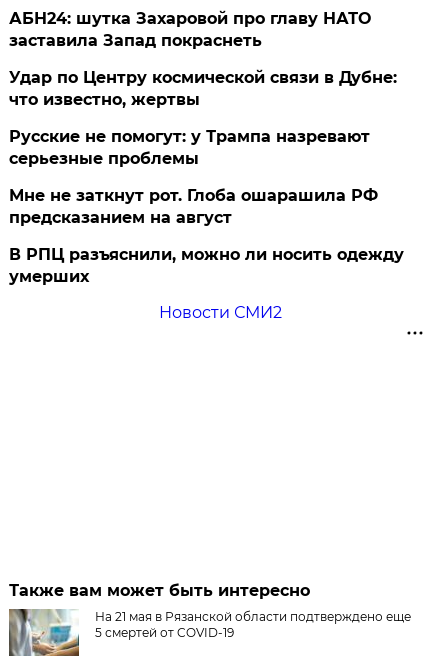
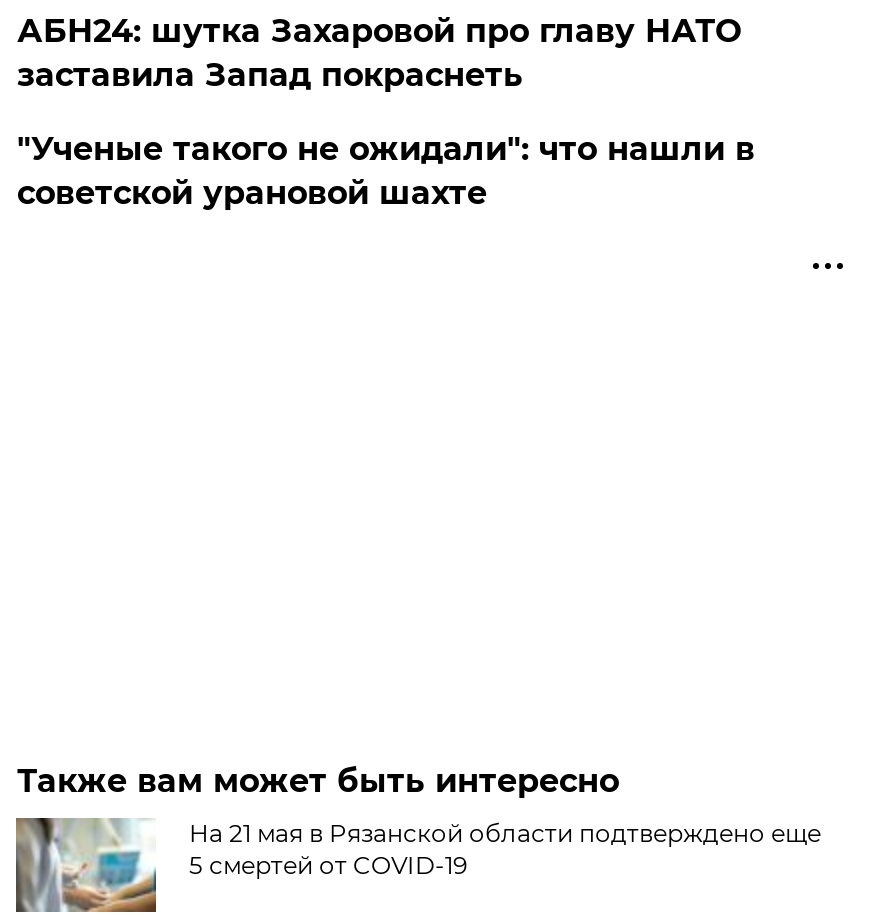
[9,68,404,322] Удар по Центру космической связи в Дубне: | что известно, жертвы | Русские не помогут: у Трампа назревают | серьезные проблемы | Мне не заткнут рот. Глоба ошарашила РФ | предсказанием на август | В РПЦ разъяснили, можно ли носить одежду | умерших | Новости СМИ2 -> [17,130,755,212] "Ученые такого не ожидали": что нашли в | советской урановой шахте

